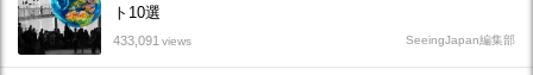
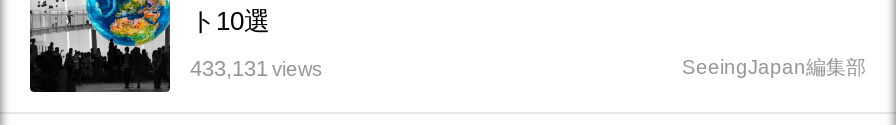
[113,33,192,48] 433,091 views -> [190,56,322,80] 433,131 views

